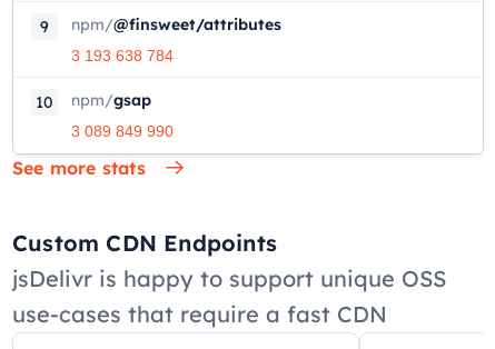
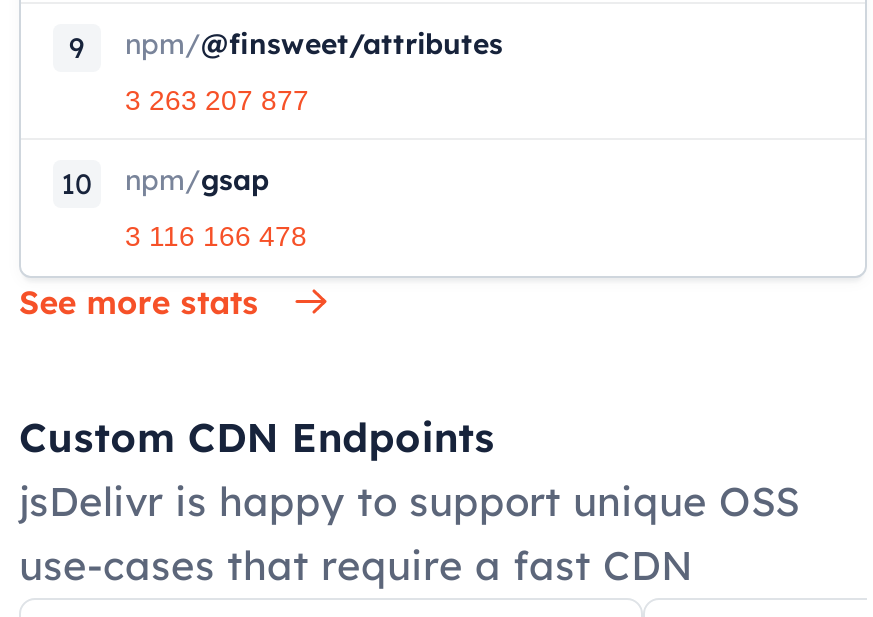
[71,47,174,64] 3 193 638 784 -> [125,84,309,116] 3 263 207 877
[71,122,174,140] 3 089 849 990 -> [125,220,307,252] 3 116 166 478

